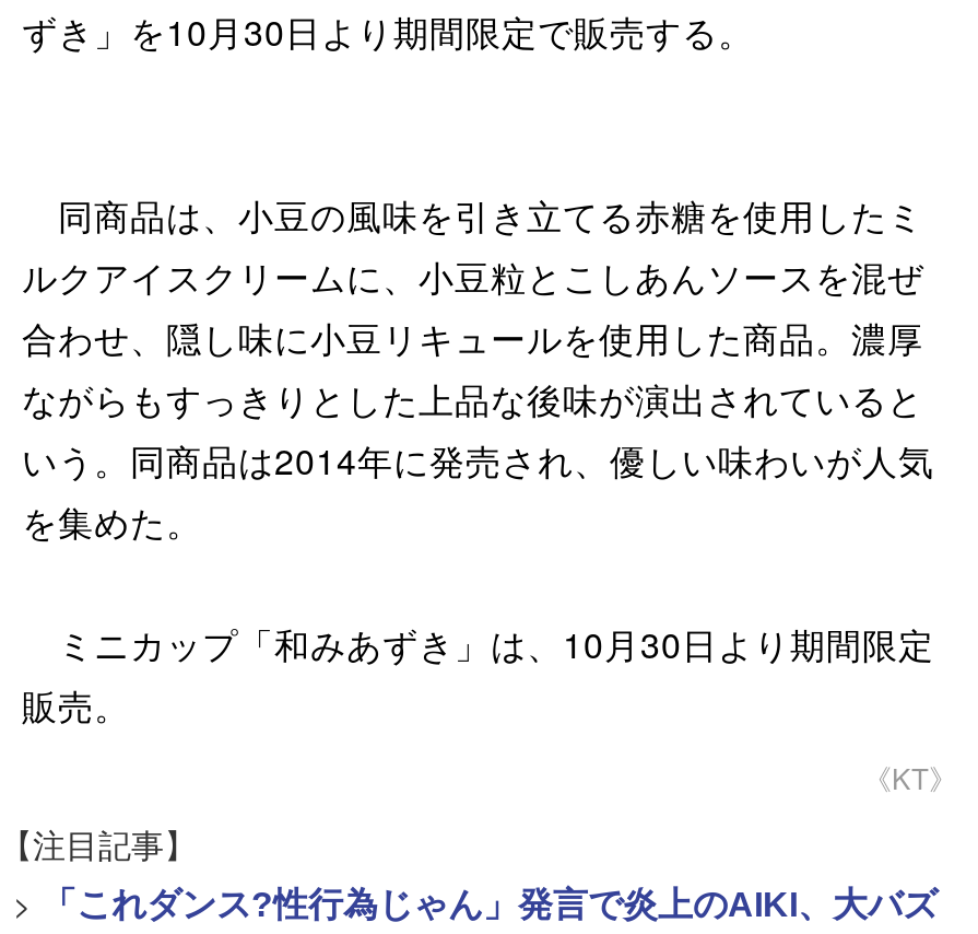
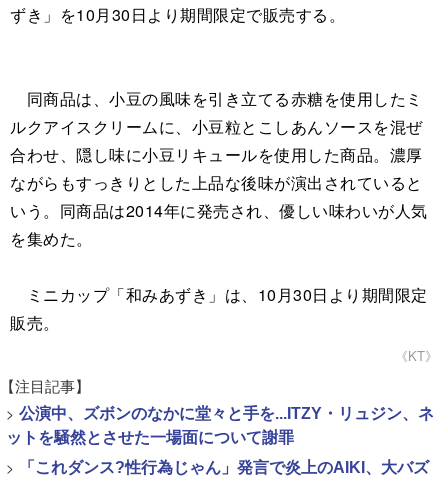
none -> [6,403,434,446] > 公演中、ズボンのなかに堂々と手を...ITZY・リュジン、ネ | ットを騒然とさせた一場面について謝罪

